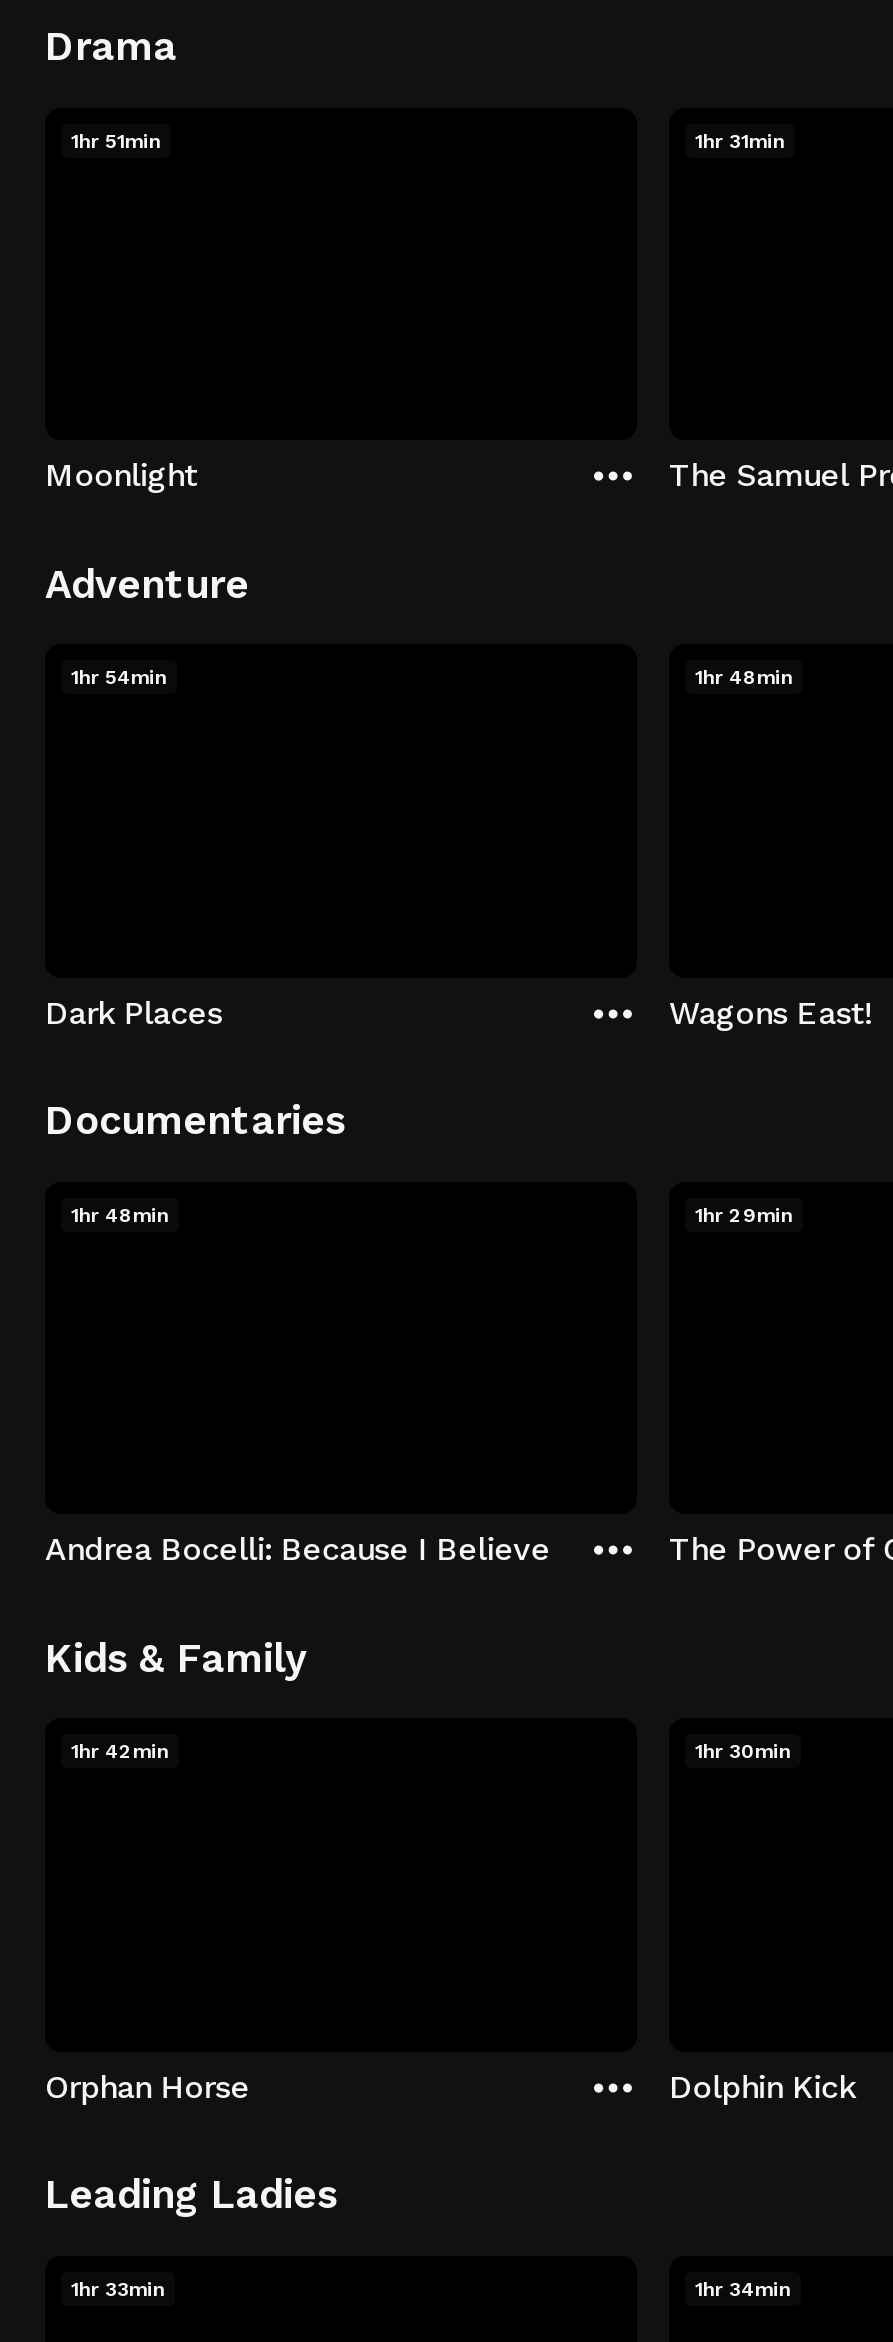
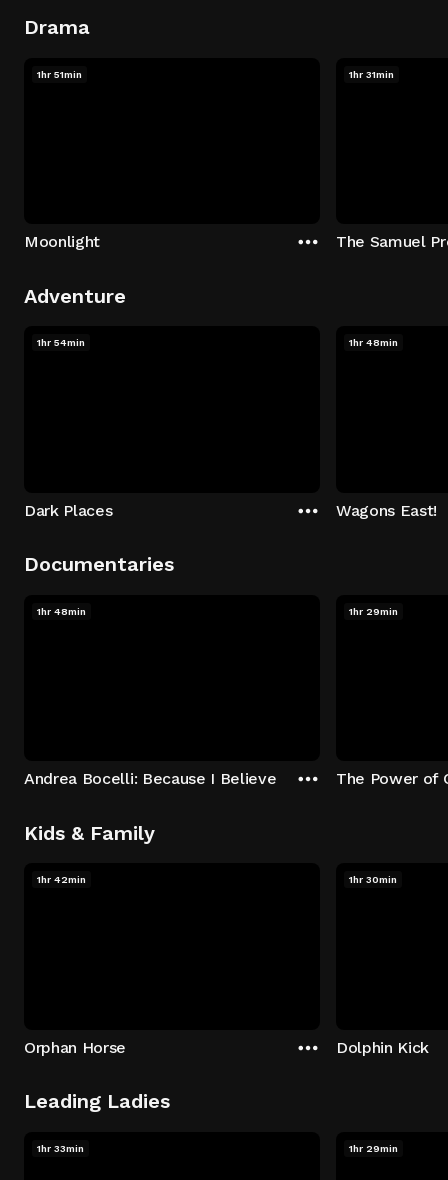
[695,2277,791,2299] 1hr 34min -> [349,1142,398,1153] 1hr 29min

